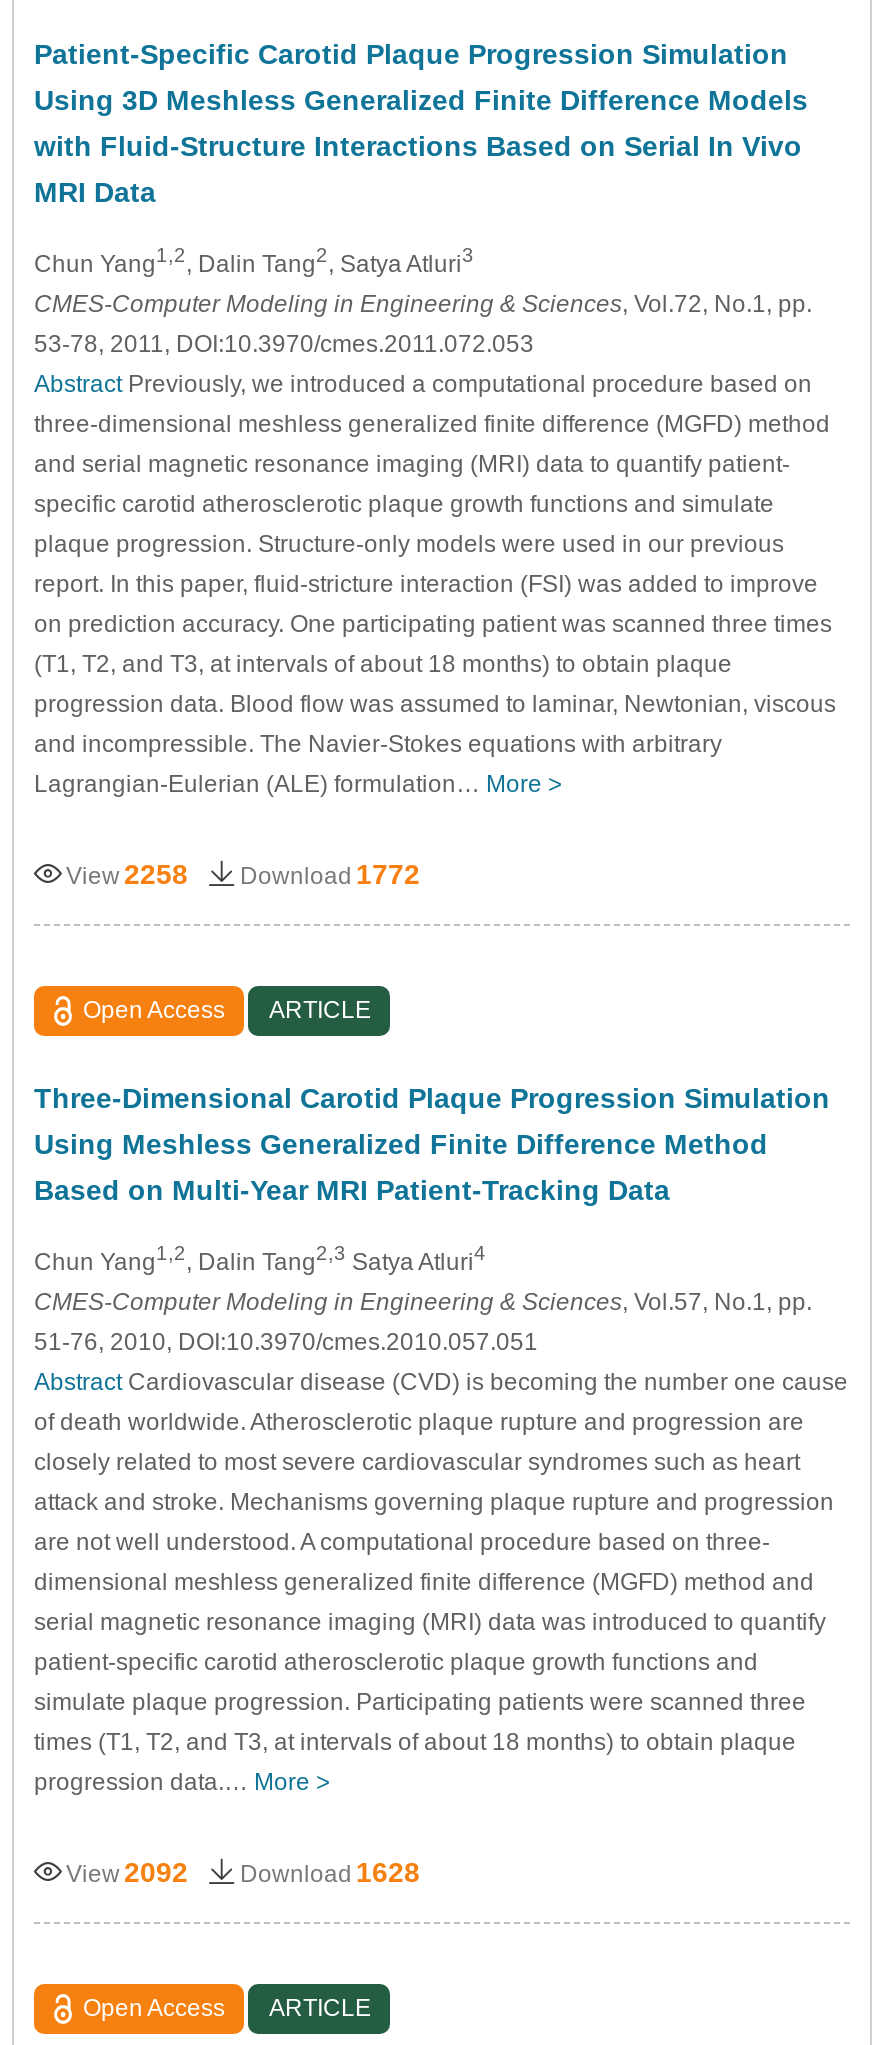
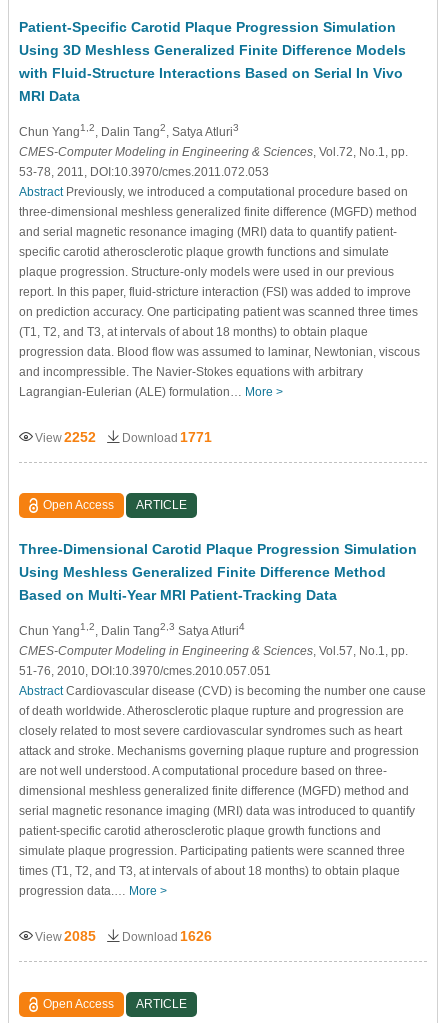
[66,857,188,889] View 2258 -> [35,429,96,445] View 2252
[240,857,420,889] Download 1772 -> [122,429,212,445] Download 1771
[66,1855,188,1887] View 2092 -> [35,928,96,944] View 2085
[240,1855,420,1887] Download 1628 -> [122,928,212,944] Download 1626

